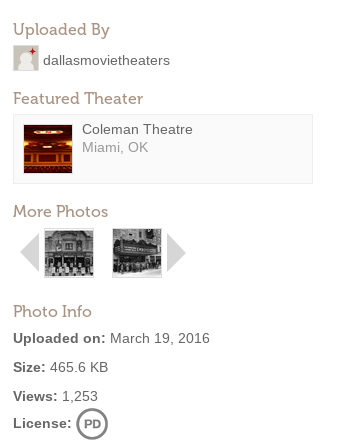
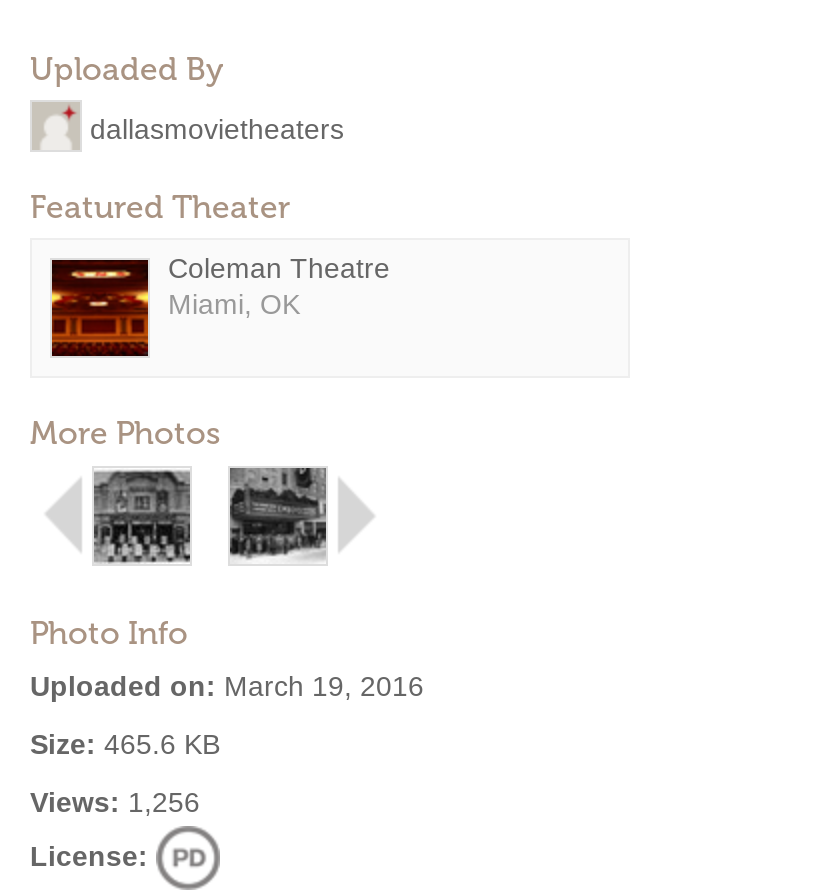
[13,388,98,404] Views: 1,253 -> [30,786,200,818] Views: 1,256

